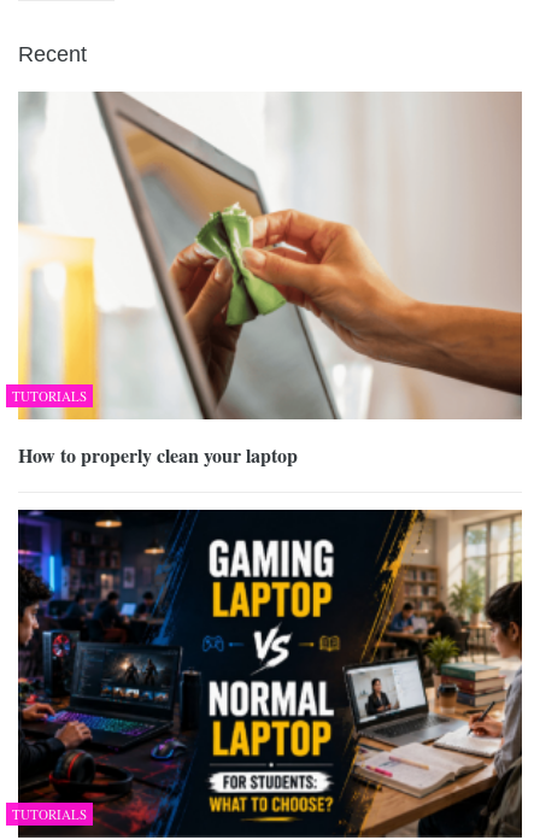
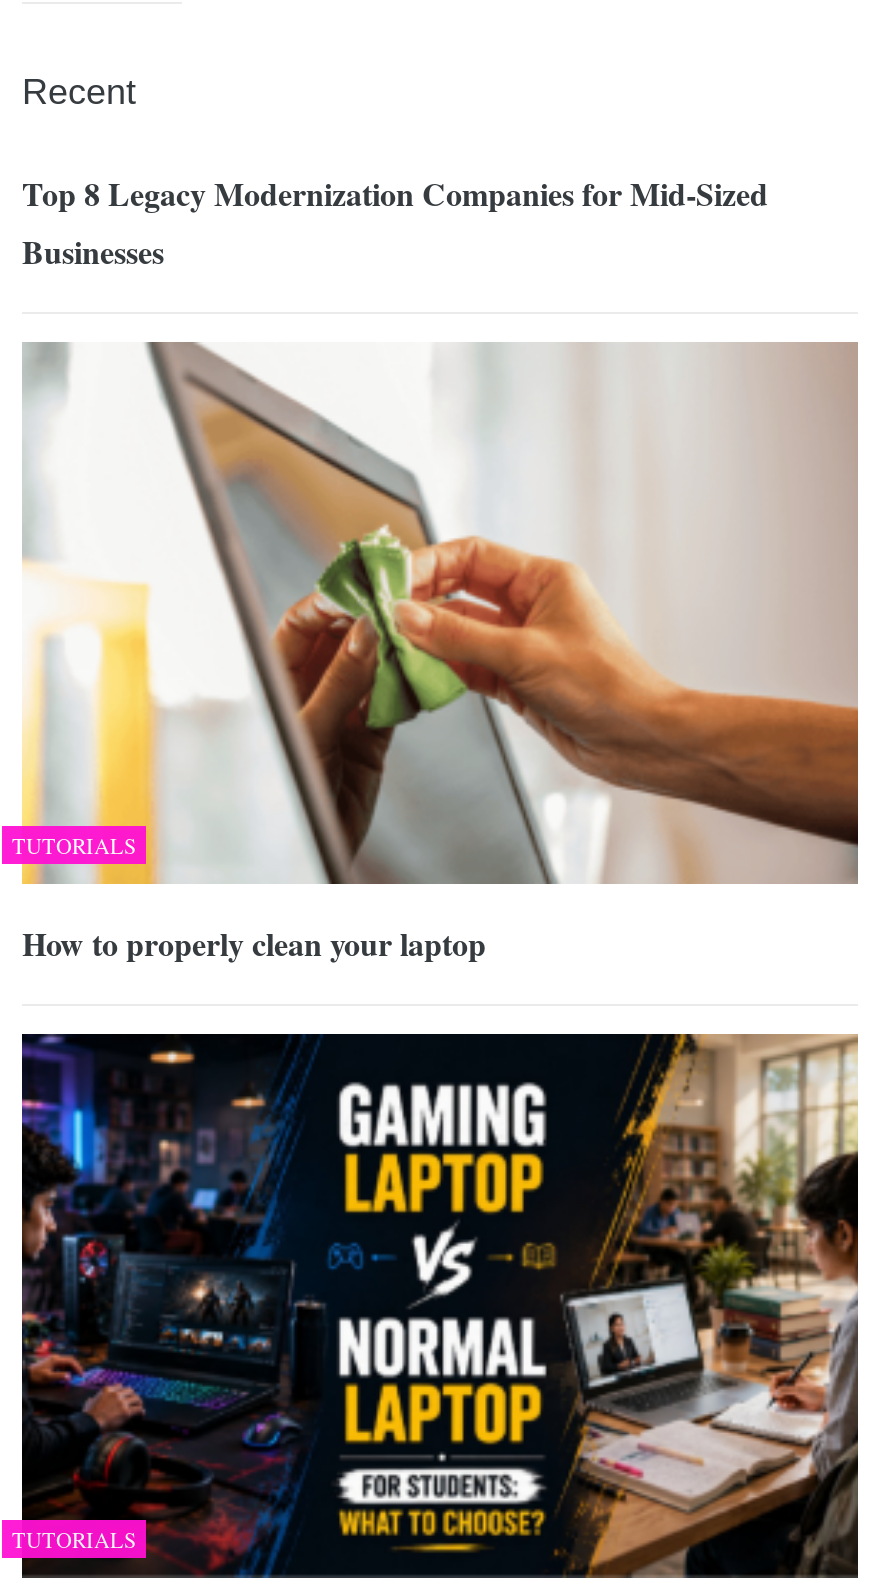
none -> [22,169,768,273] Top 8 Legacy Modernization Companies for Mid-Sized | Businesses

